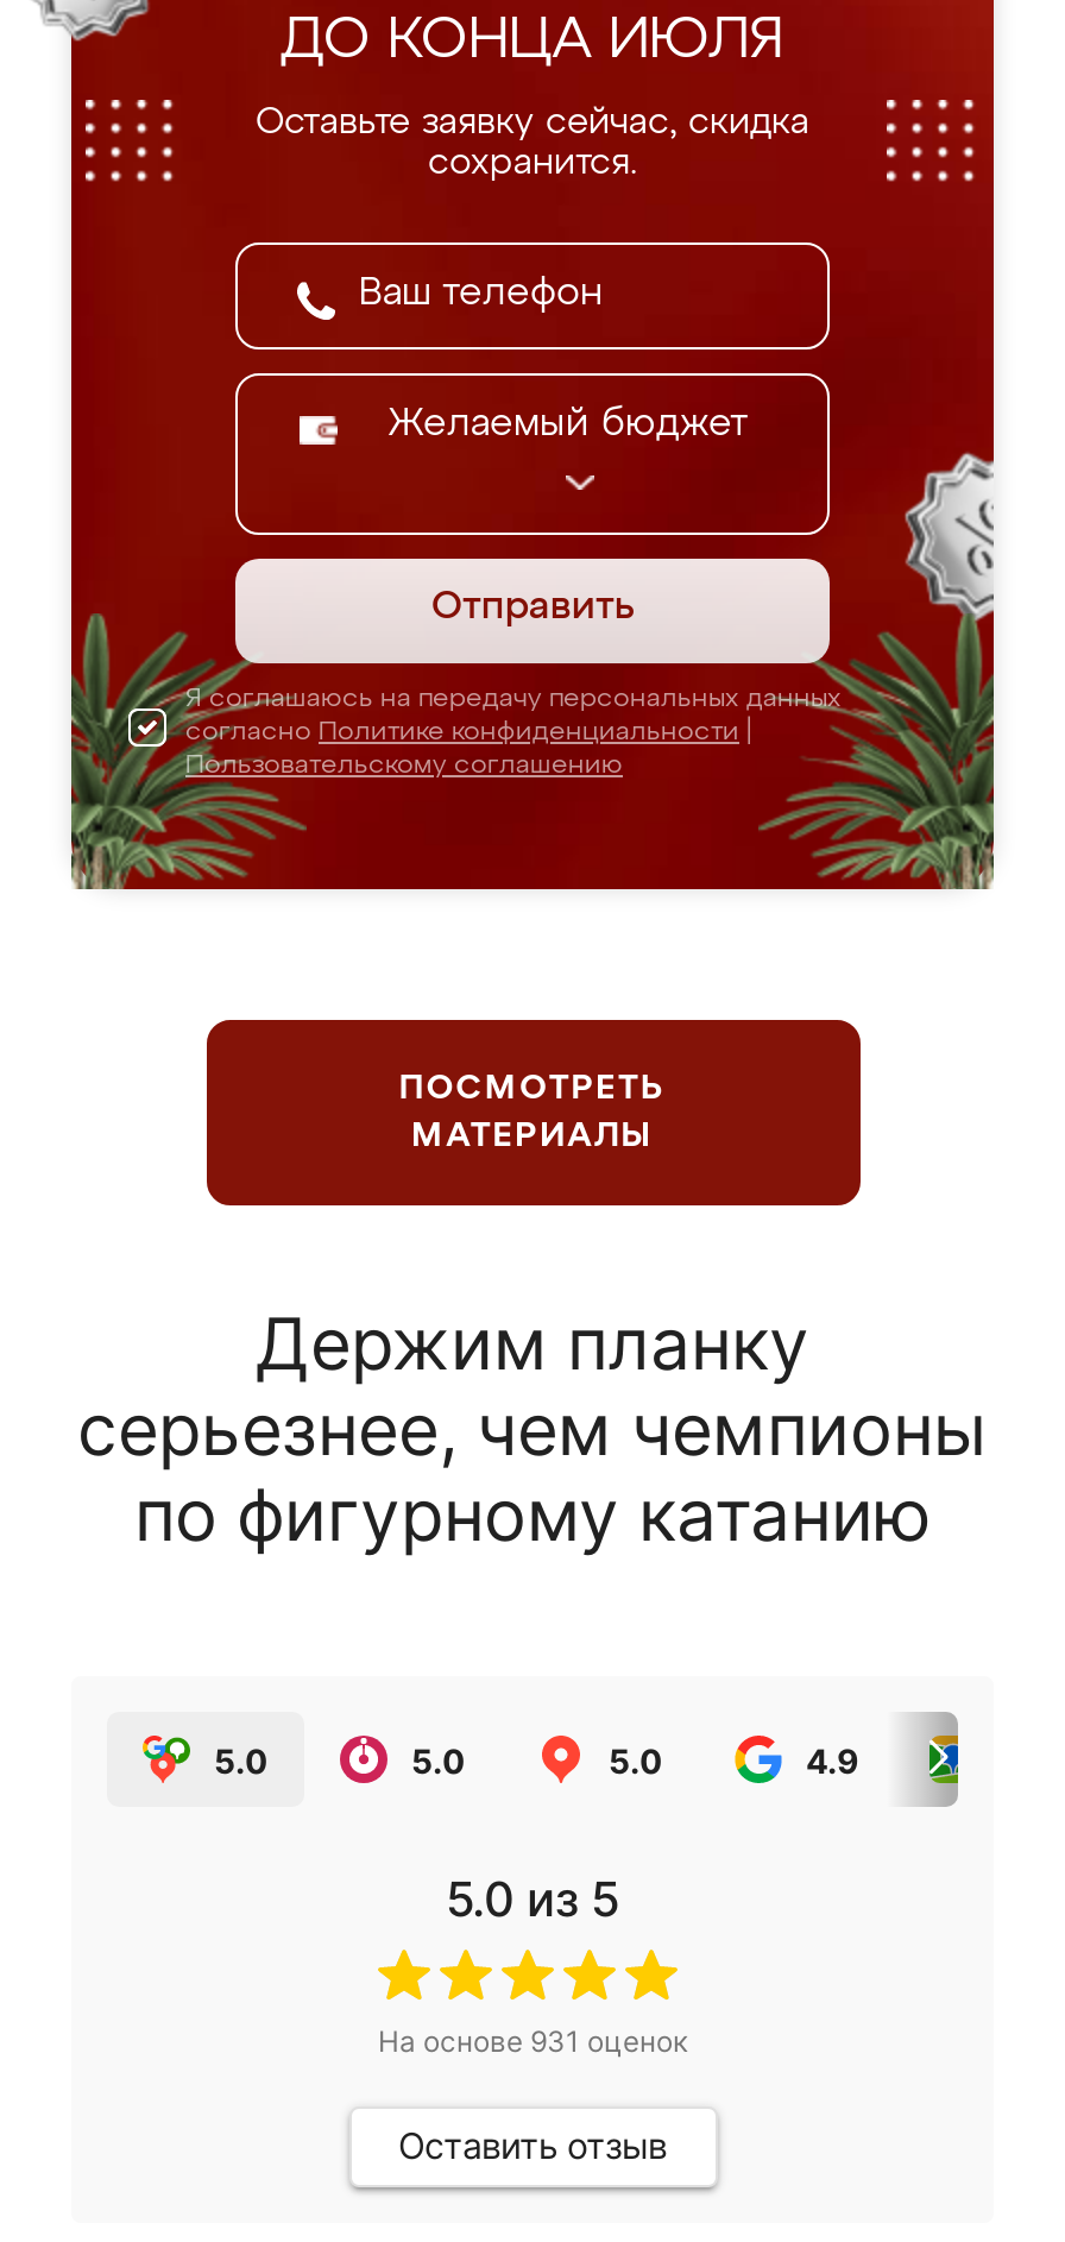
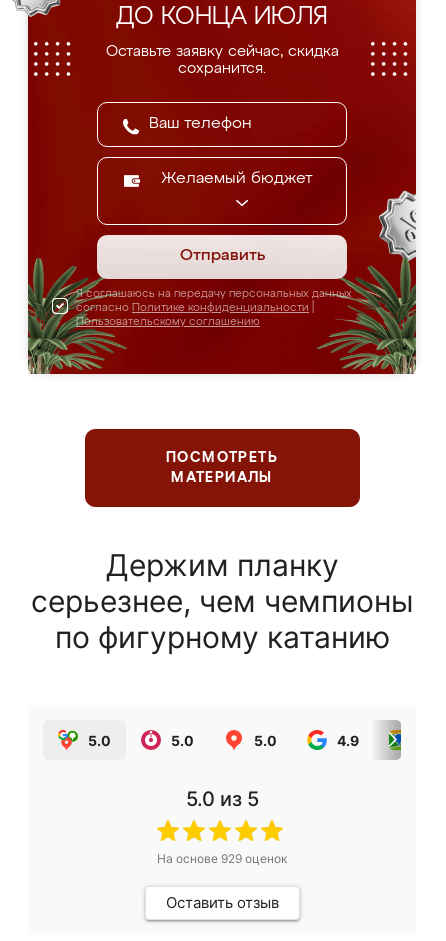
[378,2023,687,2059] На основе 931 оценок -> [157,851,287,866] На основе 929 оценок

